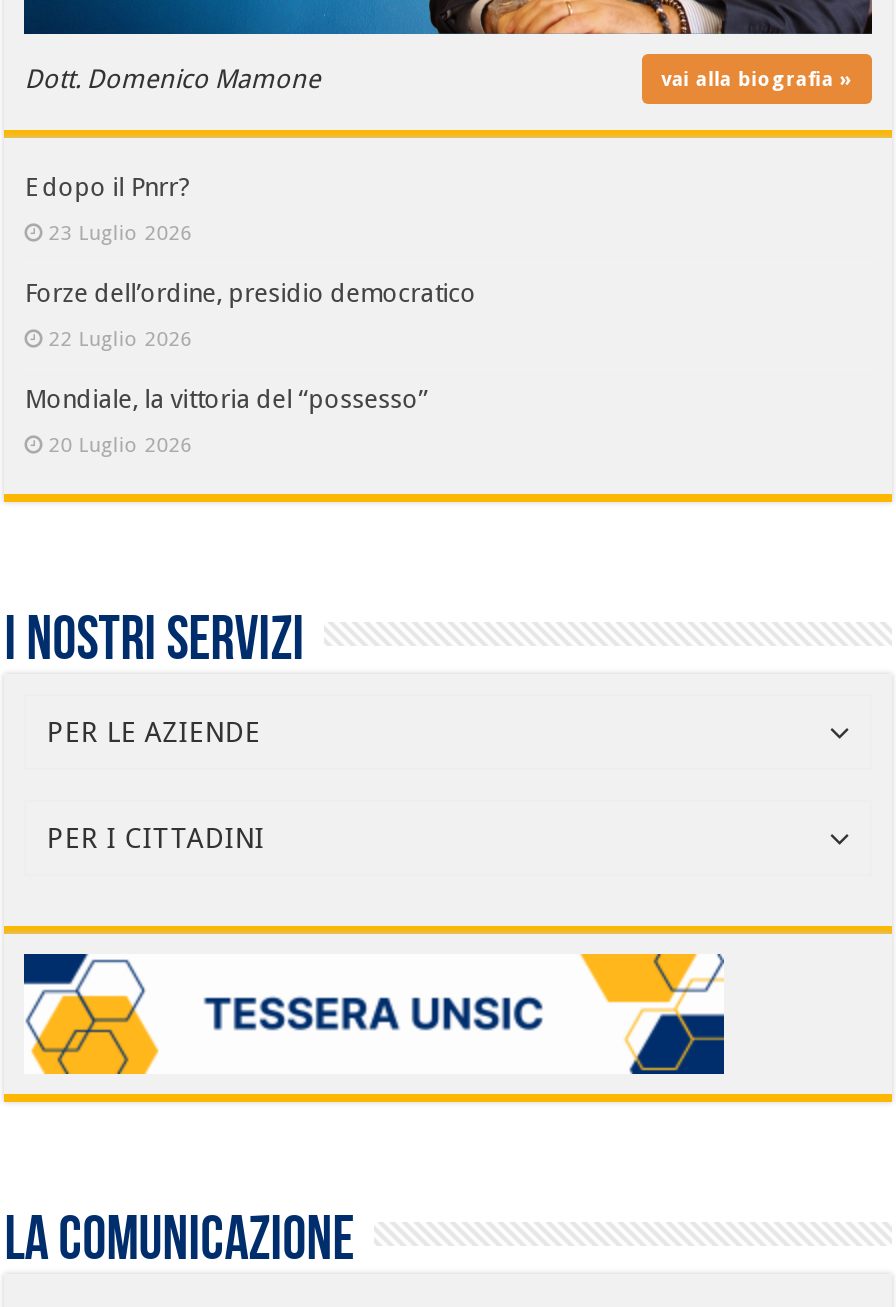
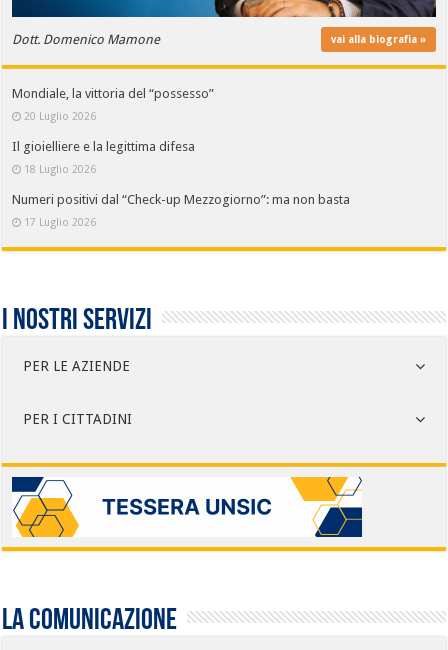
[24,171,476,349] E dopo il Pnrr? | 23 Luglio 2026 | Forze dell’ordine, presidio democratico | 22 Luglio 2026 -> none
moved [24,383,428,455] -> [12,86,214,122]: Mondiale, la vittoria del “possesso” | 20 Luglio 2026
none -> [12,139,350,228] Il gioielliere e la legittima difesa | 18 Luglio 2026 | Numeri positivi dal “Check-up Mezzogiorno”: ma non basta | 17 Luglio 2026

